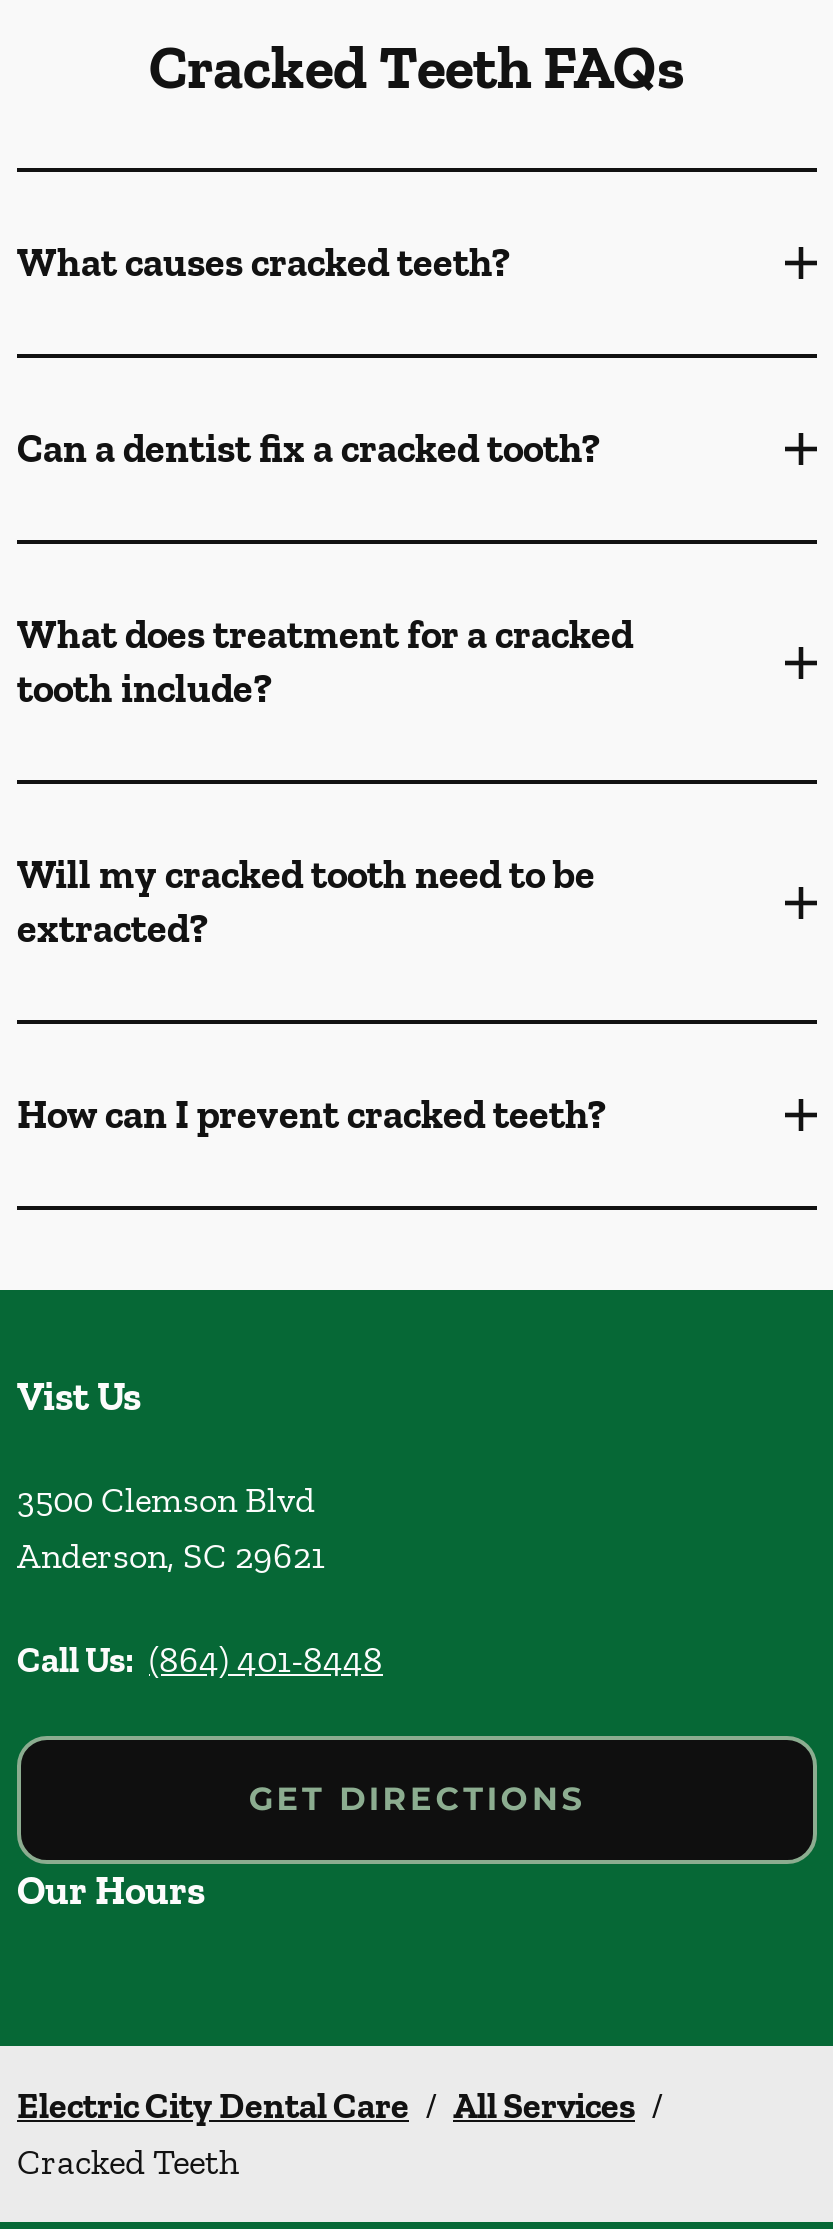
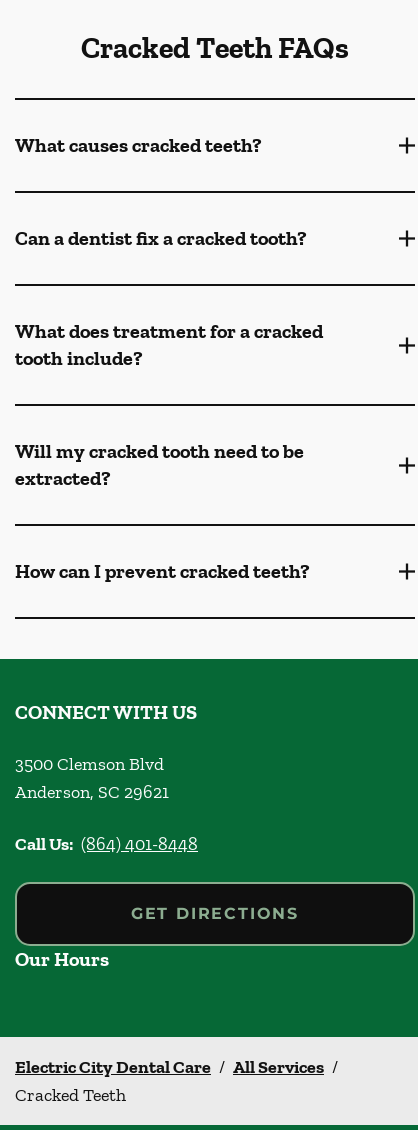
[17,1372,141,1420] Vist Us -> [15,700,197,724] CONNECT WITH US

